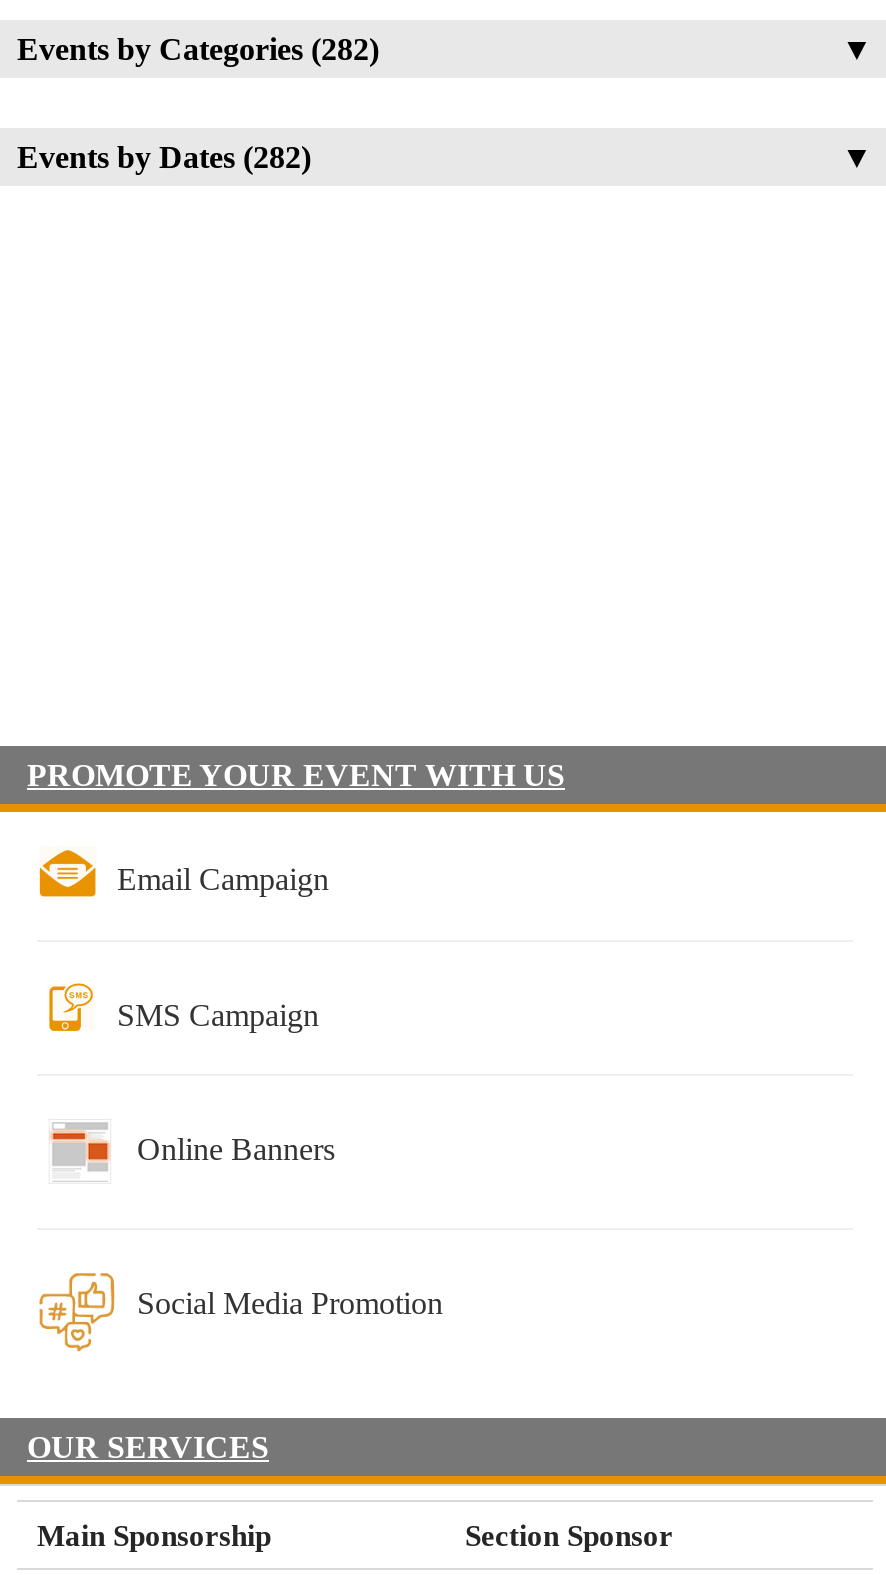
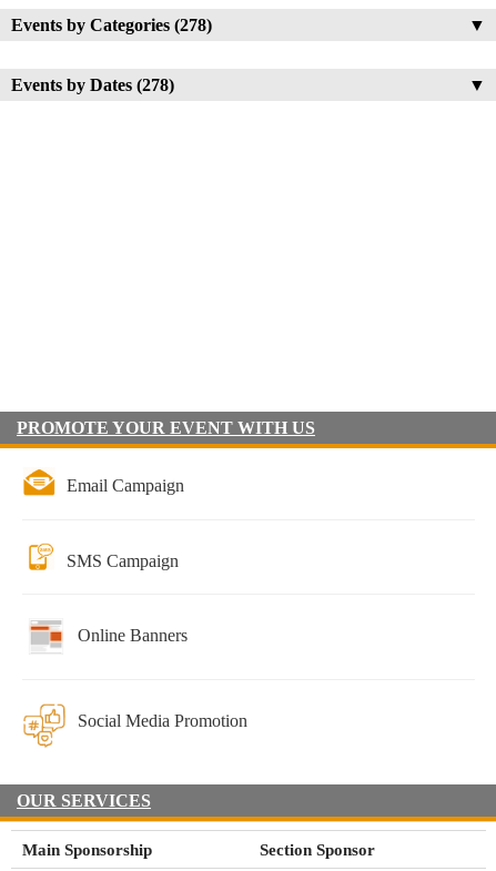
[17,32,379,66] Events by Categories (282) -> [11,16,212,34] Events by Categories (278)
[17,140,311,174] Events by Dates (282) -> [11,75,174,94] Events by Dates (278)

